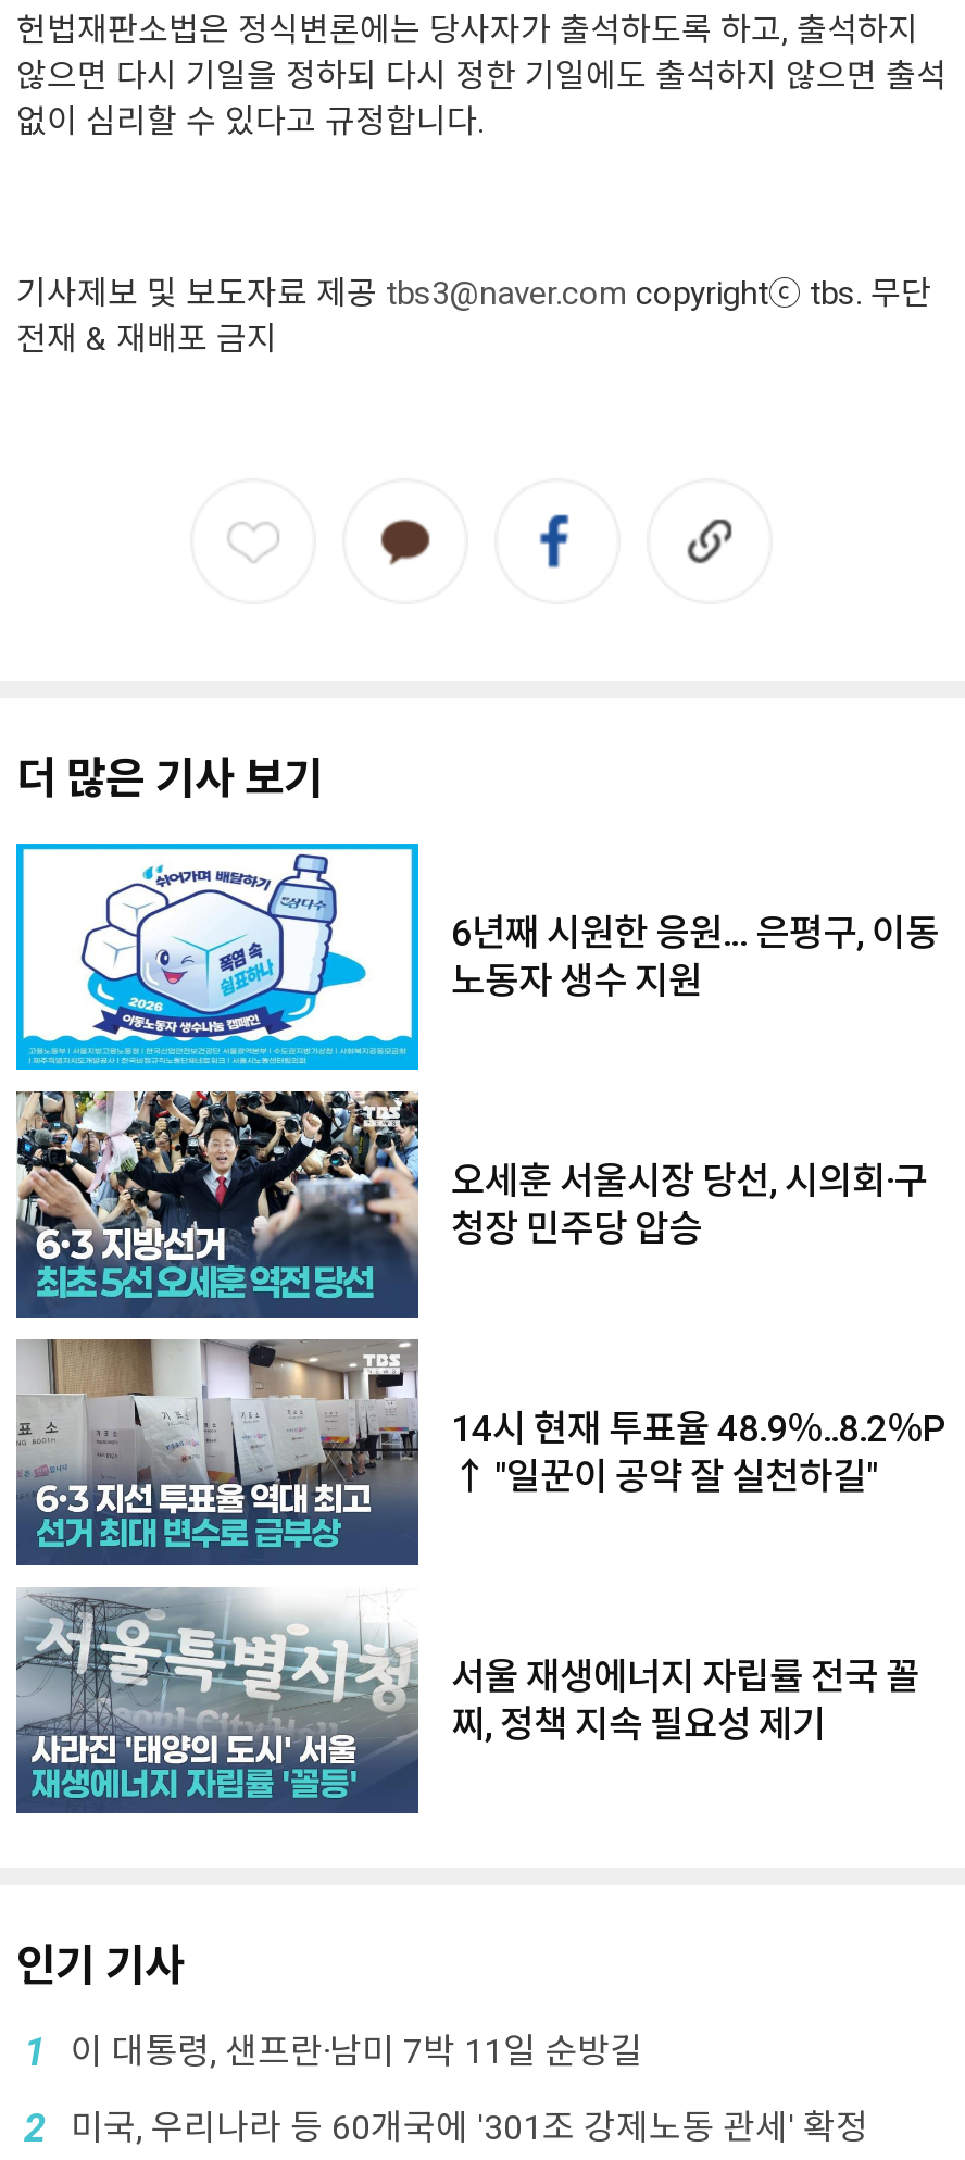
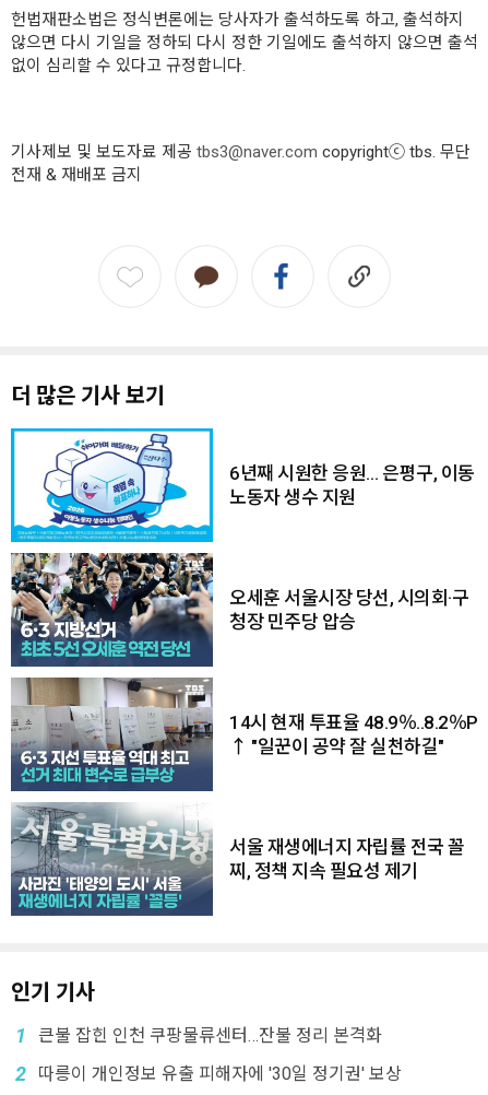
[71,2030,642,2072] 이 대통령, 샌프란·남미 7박 11일 순방길 -> [38,1025,382,1046] 큰불 잡힌 인천 쿠팡물류센터…잔불 정리 본격화
[71,2106,868,2148] 미국, 우리나라 등 60개국에 '301조 강제노동 관세' 확정 -> [38,1063,402,1084] 따릉이 개인정보 유출 피해자에 '30일 정기권' 보상

